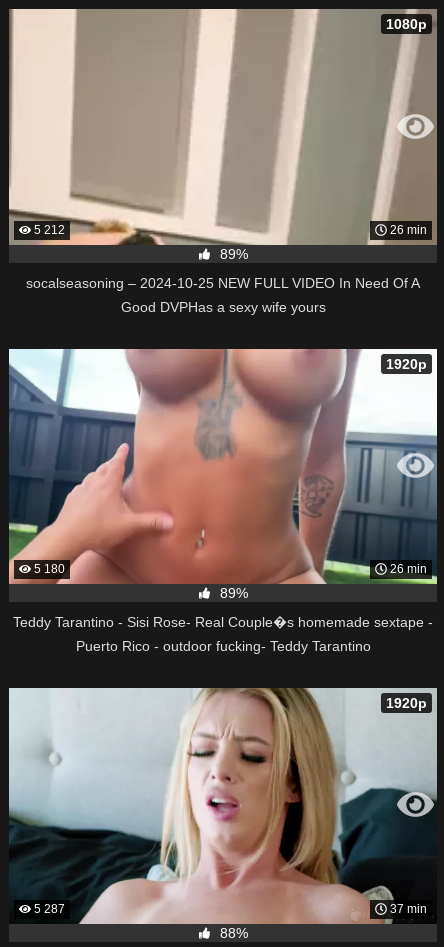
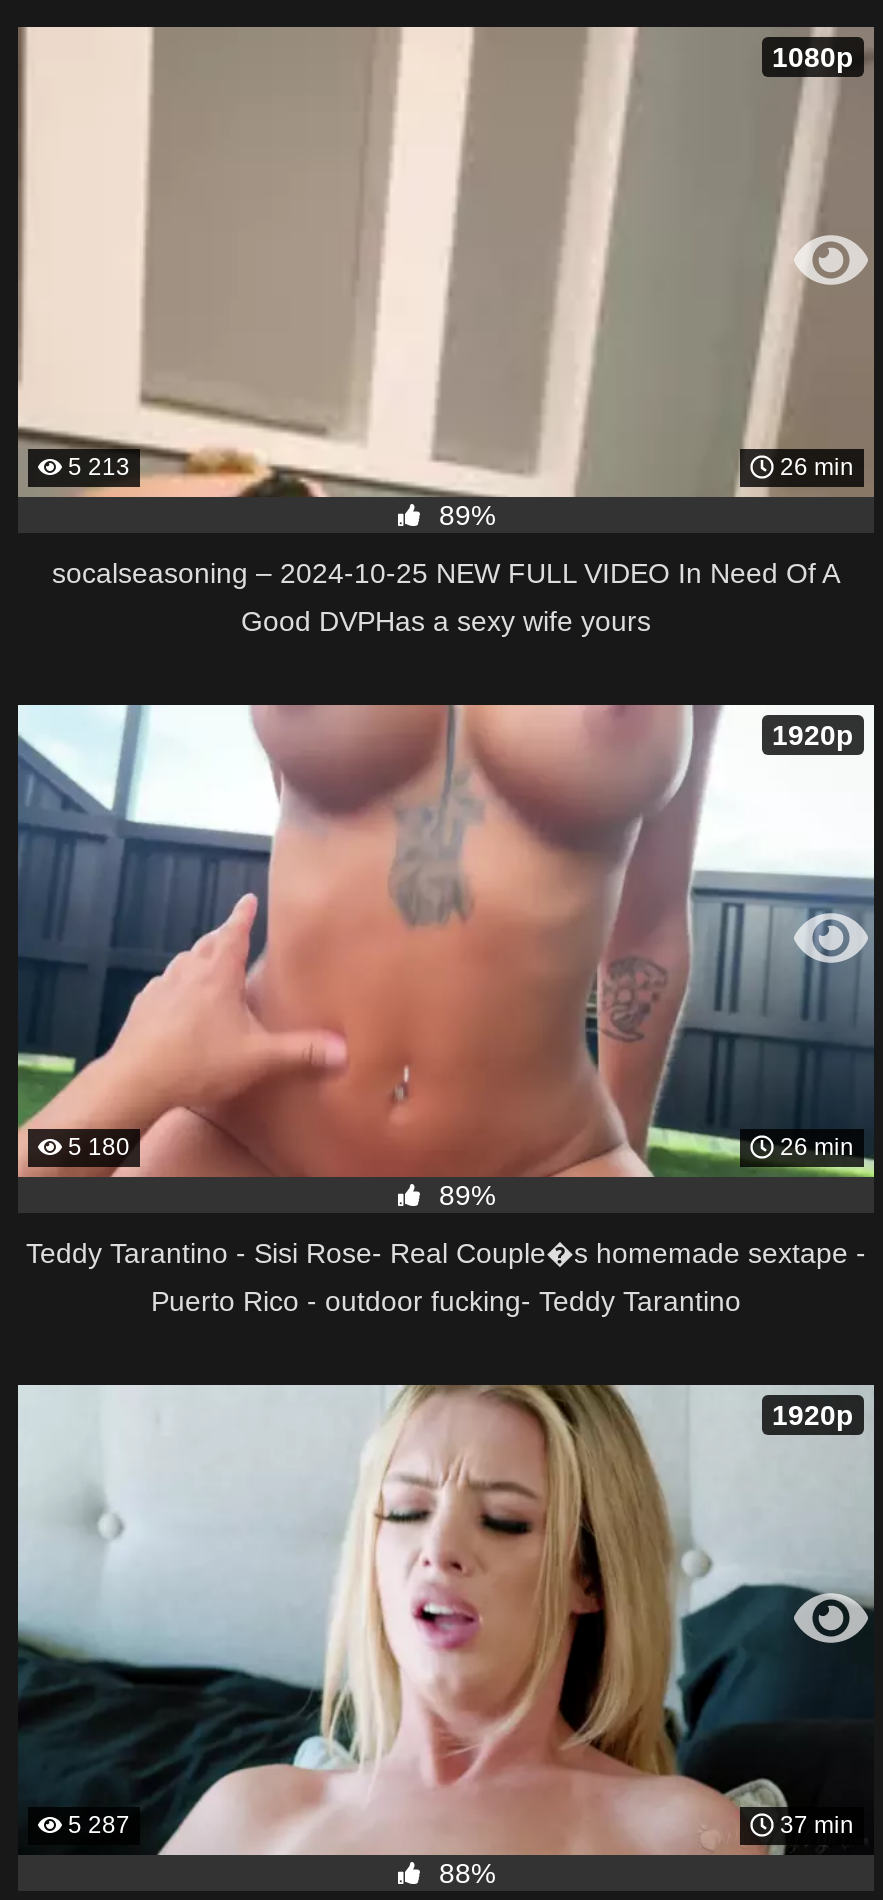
[31,223,65,237] 5 212 -> [62,454,130,482] 5 213

